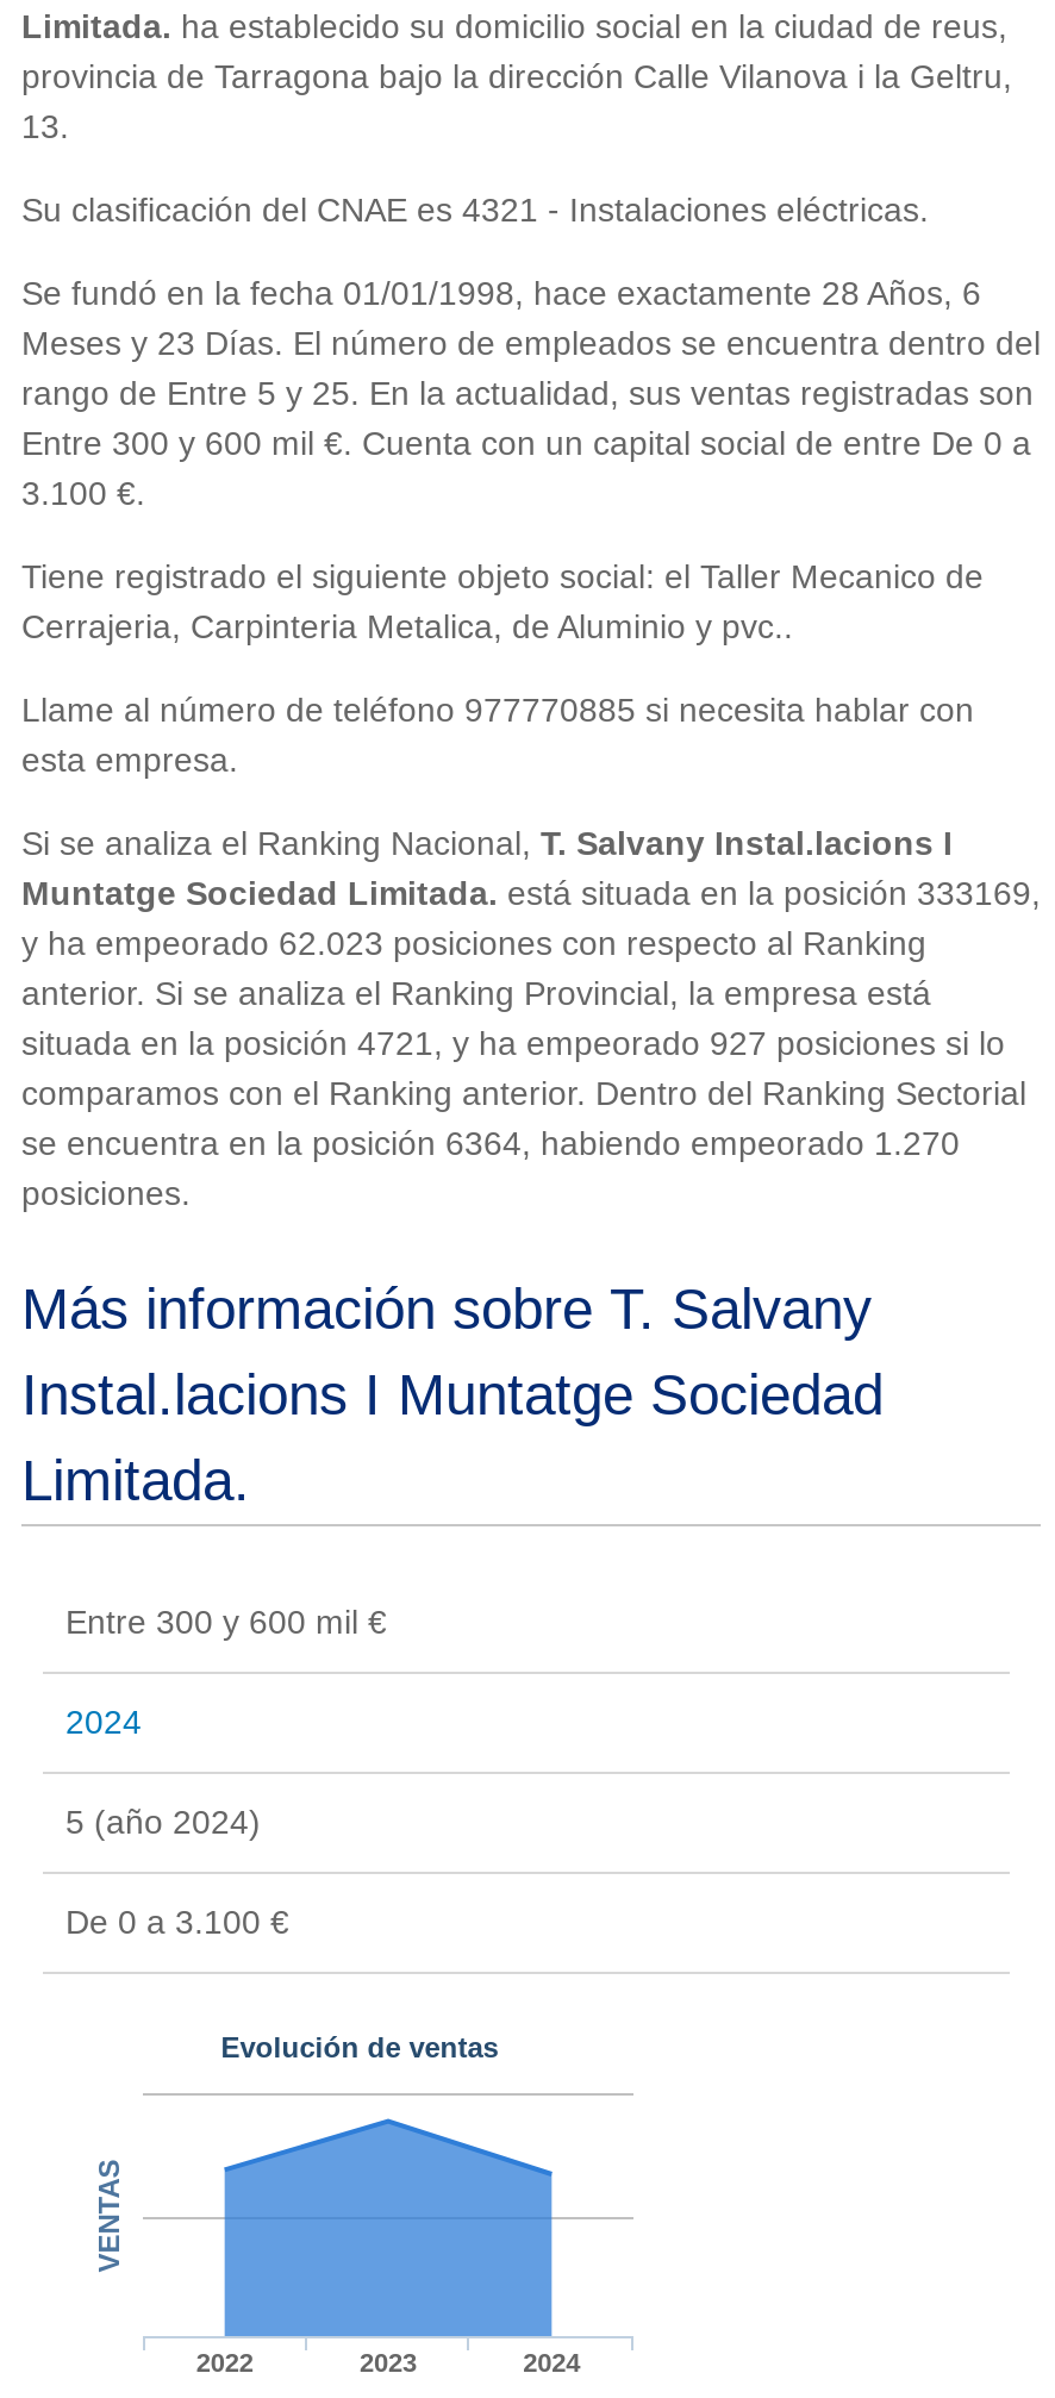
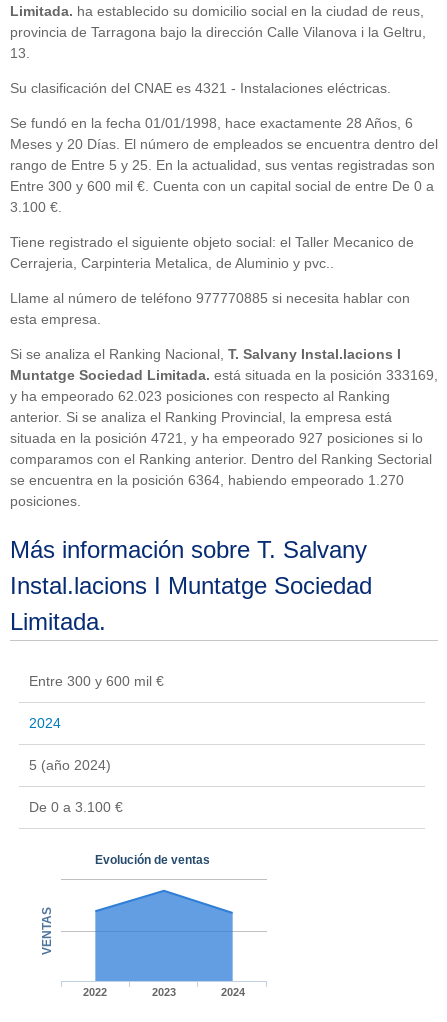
[21,324,1041,362] Meses y 23 Días. El número de empleados se encuentra dentro del -> [10,136,438,152] Meses y 20 Días. El número de empleados se encuentra dentro del

